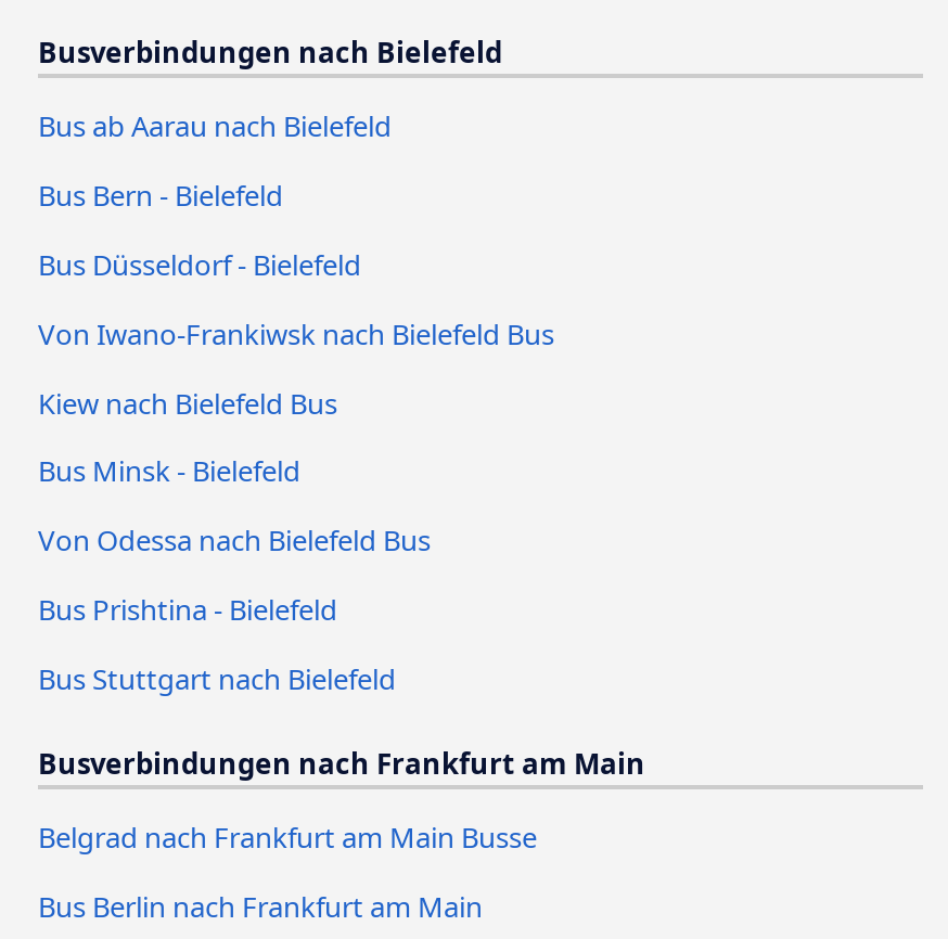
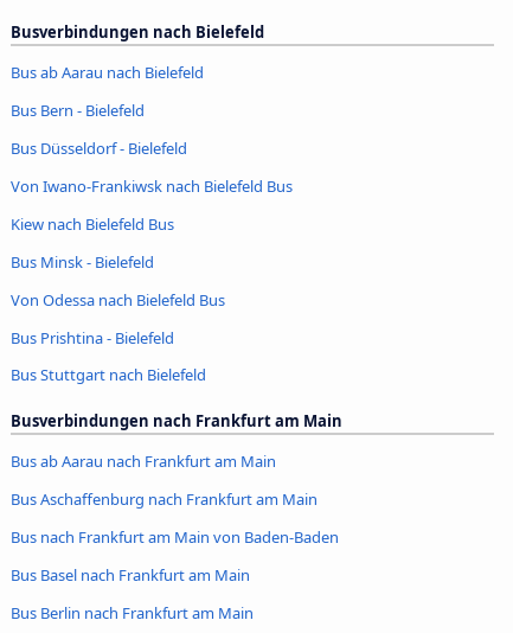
[38,818,537,857] Belgrad nach Frankfurt am Main Busse -> [11,451,339,586] Bus ab Aarau nach Frankfurt am Main | Bus Aschaffenburg nach Frankfurt am Main | Bus nach Frankfurt am Main von Baden-Baden | Bus Basel nach Frankfurt am Main

